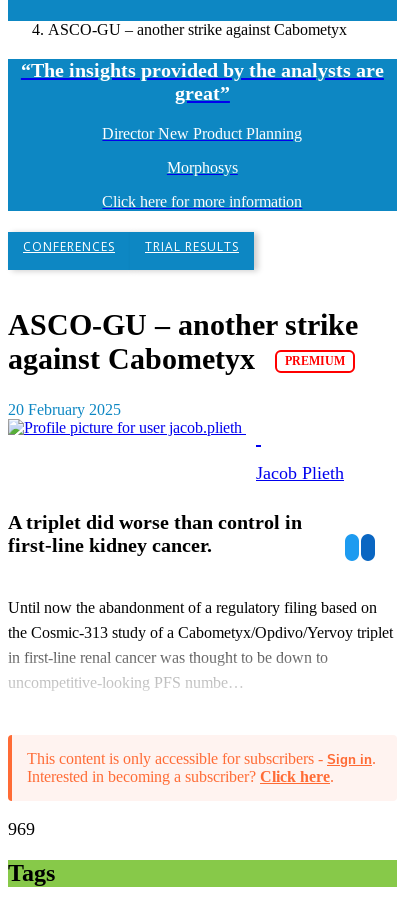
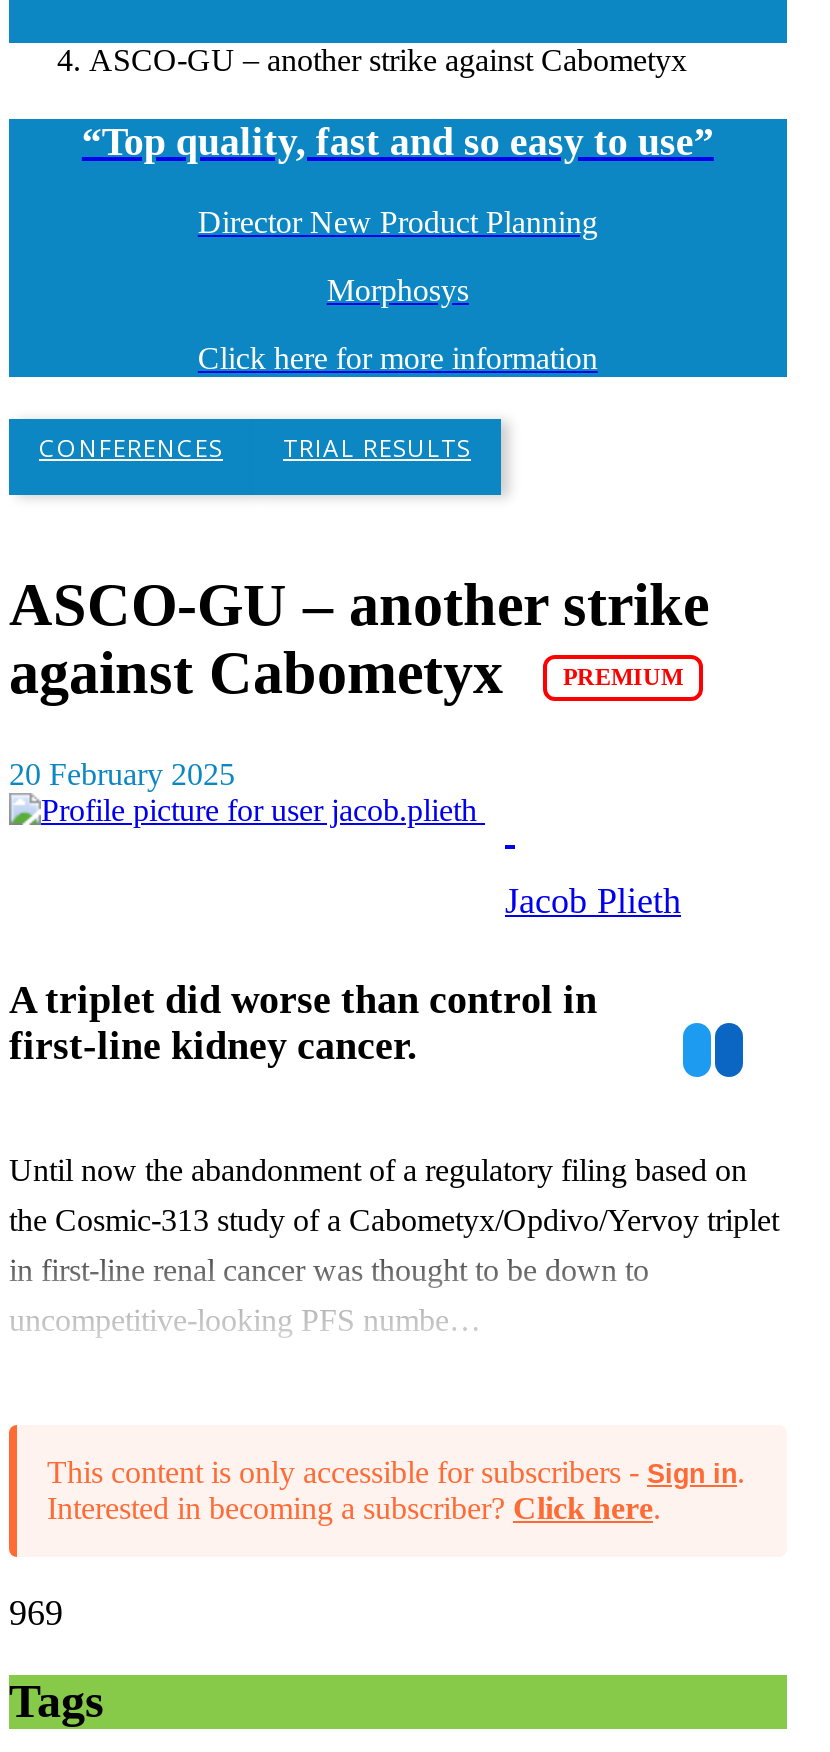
[21,59,384,104] “The insights provided by the analysts are | great” -> [82,119,714,163] “Top quality, fast and so easy to use”

